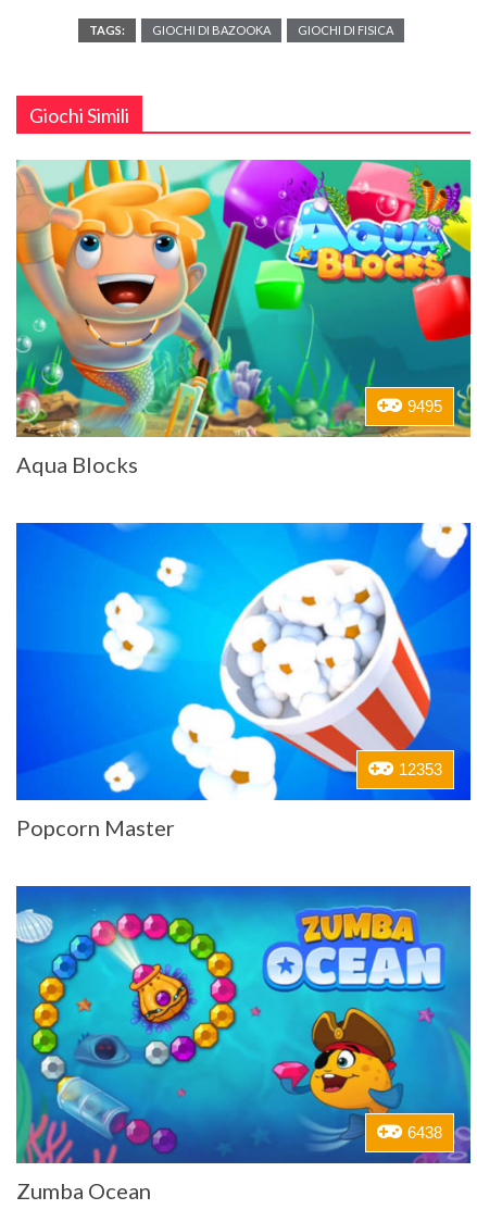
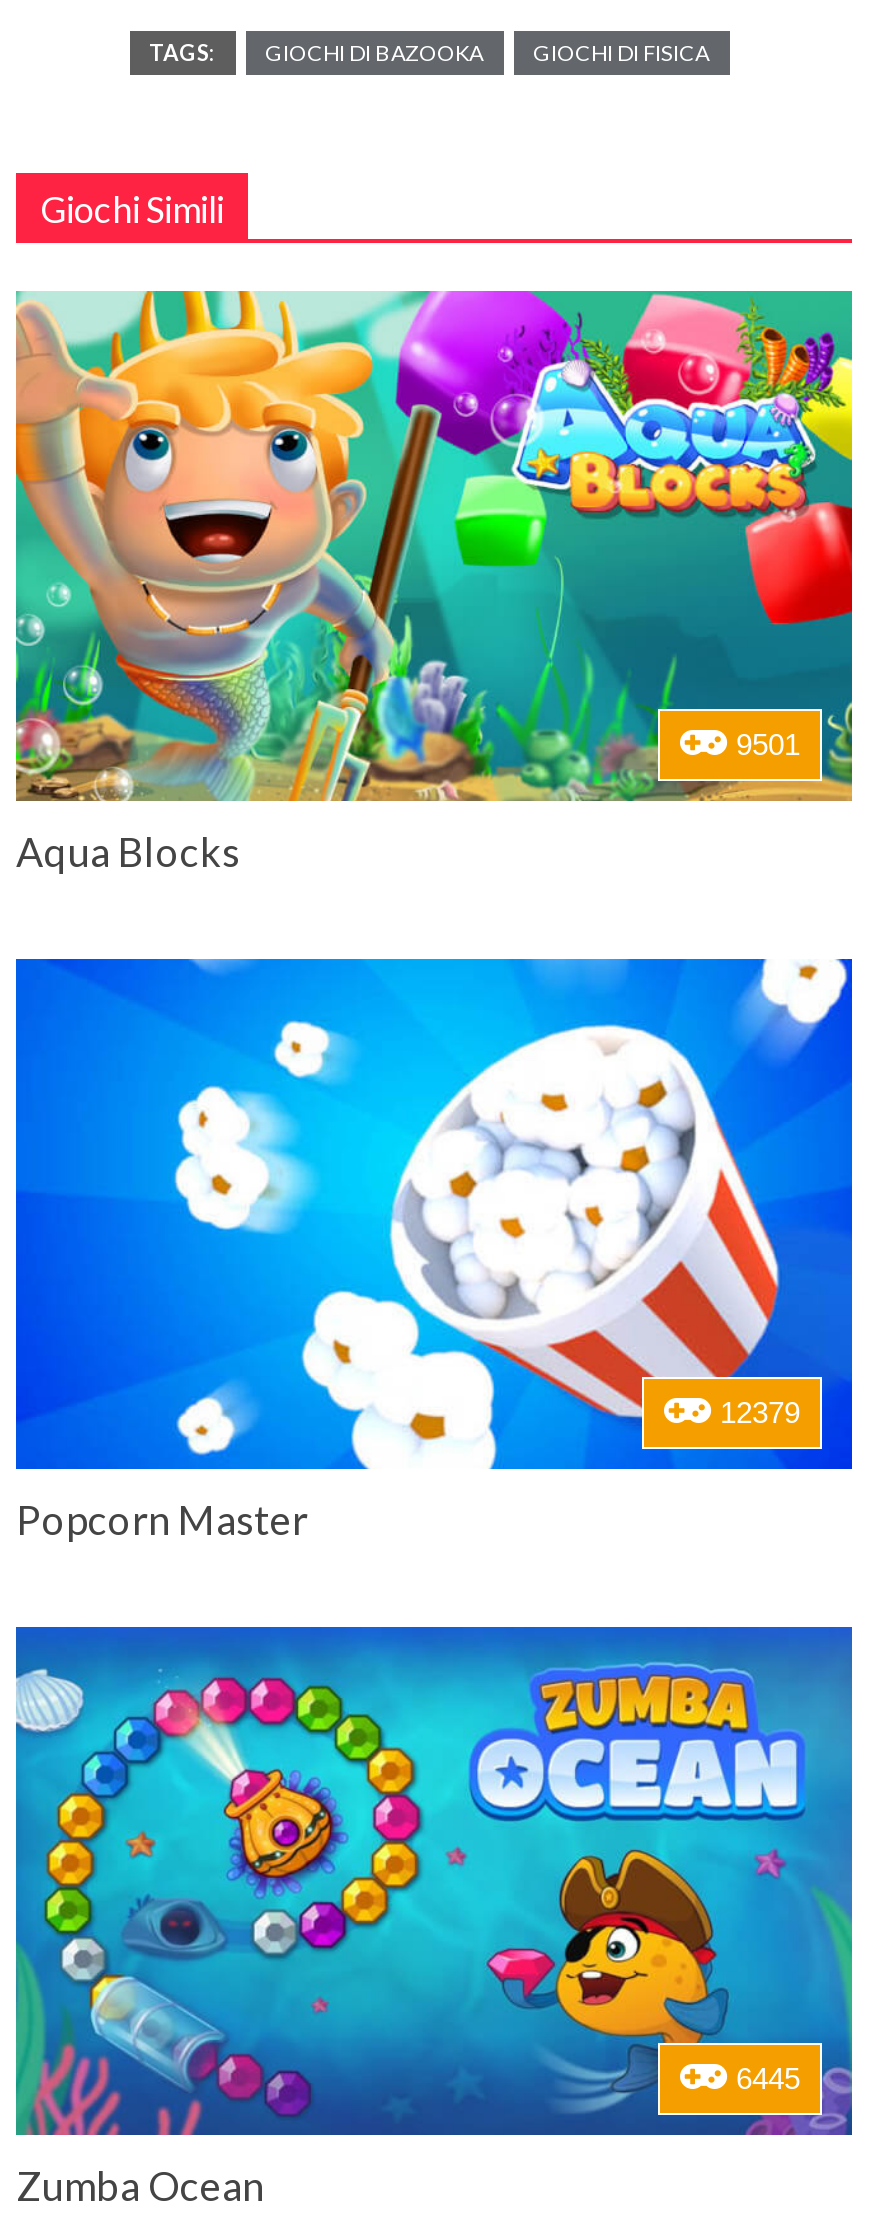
[407,397,442,415] 9495 -> [736,727,800,761] 9501
[399,760,442,779] 12353 -> [720,1394,800,1428] 12379
[407,1123,442,1142] 6438 -> [736,2062,800,2096] 6445

